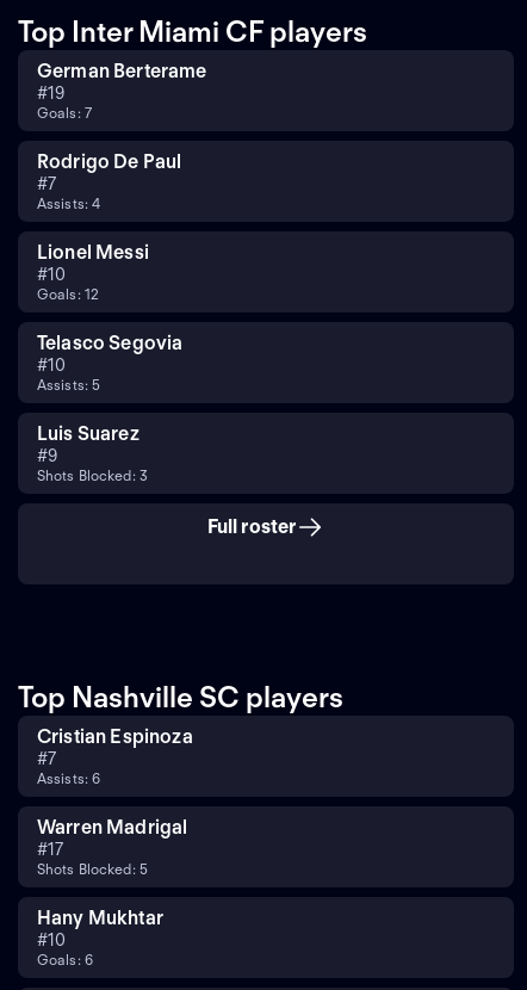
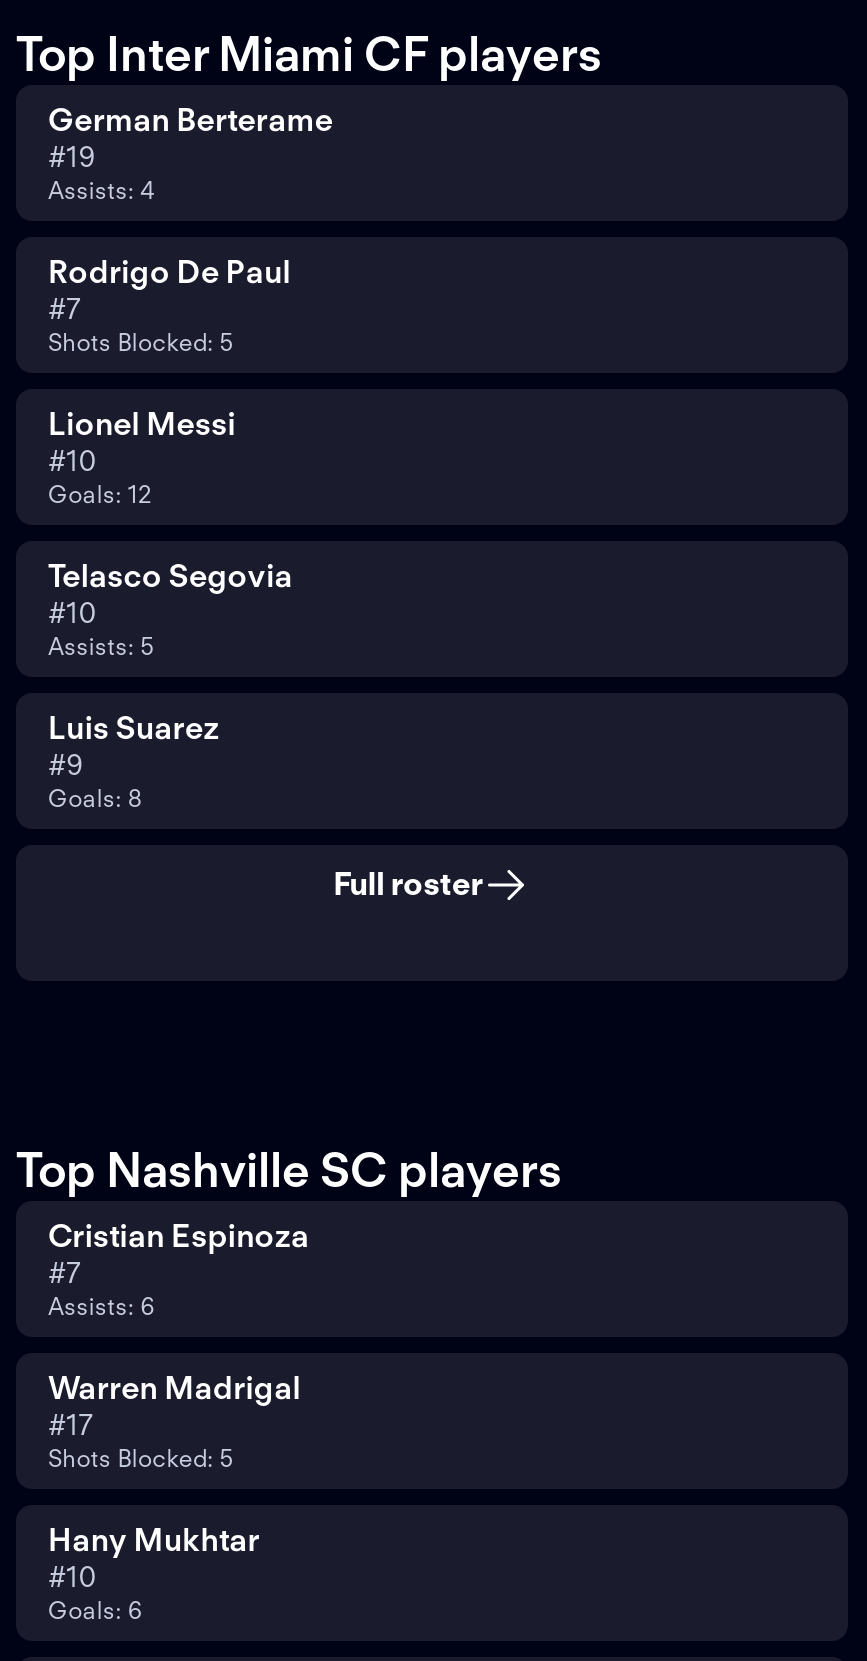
[37,104,92,122] Goals: 7 -> [48,175,154,205] Assists: 4
[37,195,100,213] Assists: 4 -> [48,327,234,357] Shots Blocked: 5
[37,467,148,485] Shots Blocked: 3 -> [48,783,142,813] Goals: 8

